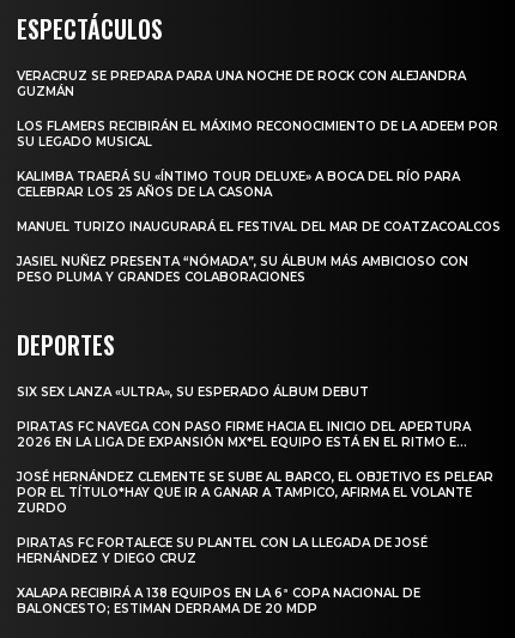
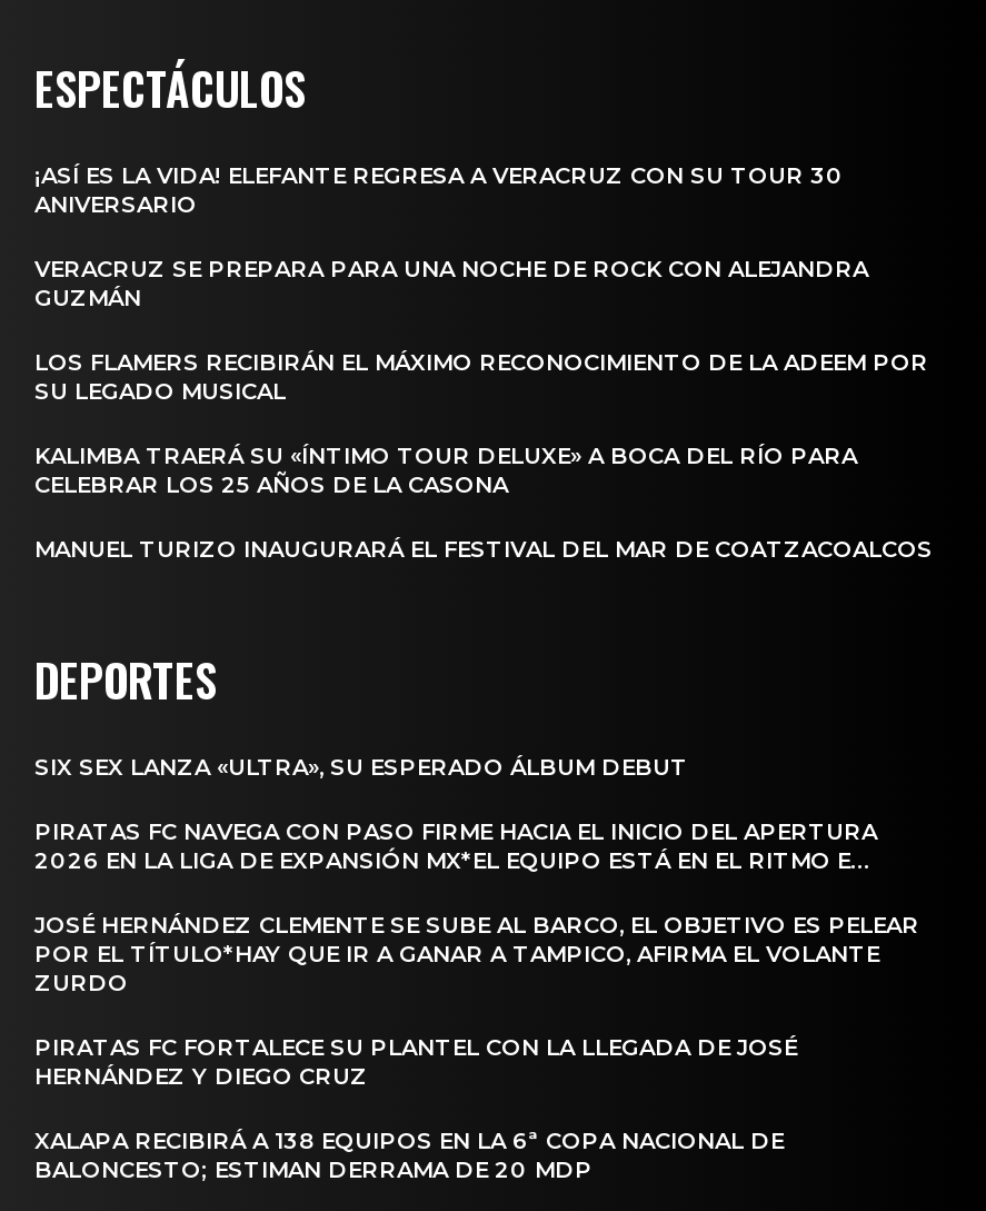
none -> [34,161,844,219] ¡ASÍ ES LA VIDA! ELEFANTE REGRESA A VERACRUZ CON SU TOUR 30 | ANIVERSARIO
moved [17,69,501,235] -> [34,254,933,563]: VERACRUZ SE PREPARA PARA UNA NOCHE DE ROCK CON ALEJANDRA | GUZMÁN | LOS FLAMERS RECIBIRÁN EL MÁXIMO RECONOCIMIENTO DE LA ADEEM POR | SU LEGADO MUSICAL | KALIMBA TRAERÁ SU «ÍNTIMO TOUR DELUXE» A BOCA DEL RÍO PARA | CELEBRAR LOS 25 AÑOS DE LA CASONA | MANUEL TURIZO INAUGURARÁ EL FESTIVAL DEL MAR DE COATZACOALCOS
[17,254,468,285] JASIEL NUÑEZ PRESENTA “NÓMADA”, SU ÁLBUM MÁS AMBICIOSO CON | PESO PLUMA Y GRANDES COLABORACIONES -> none

